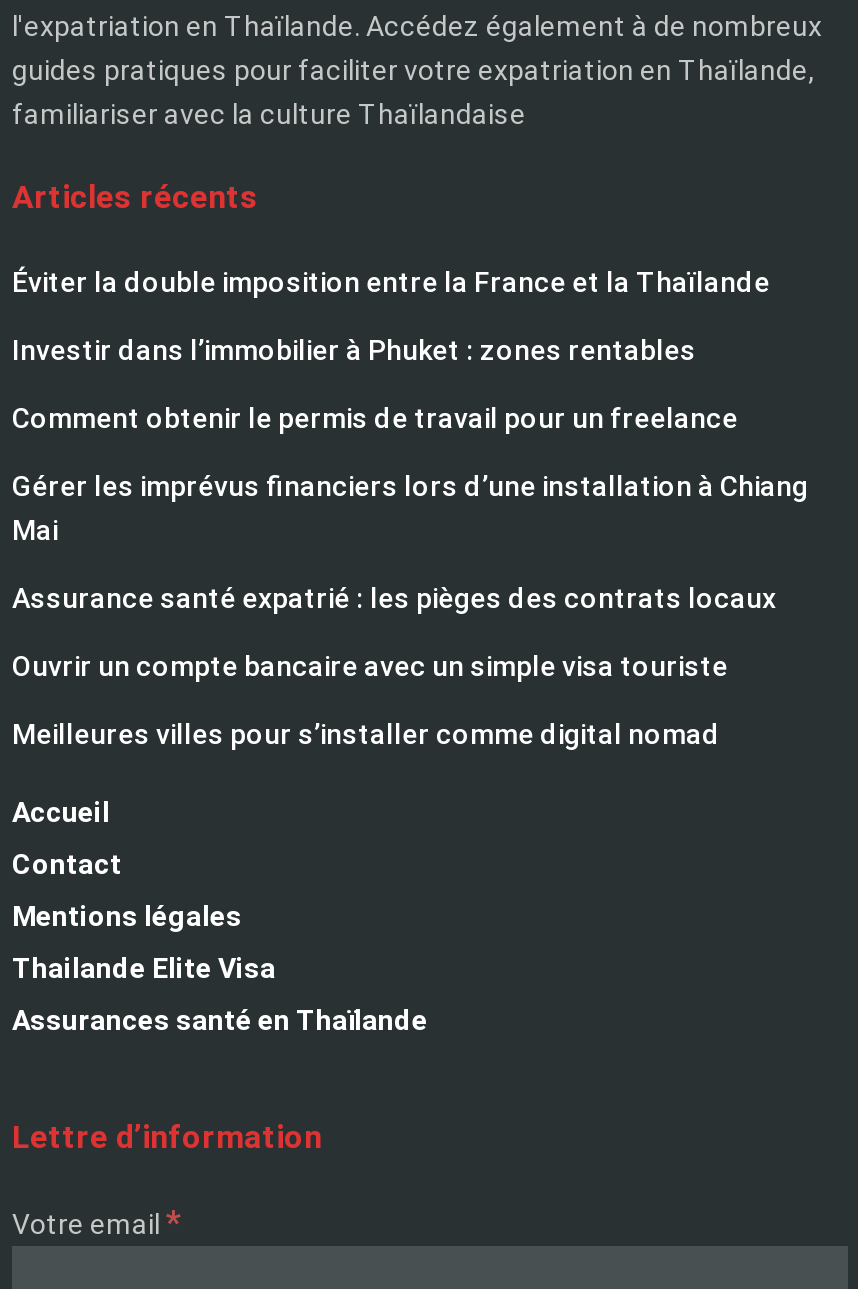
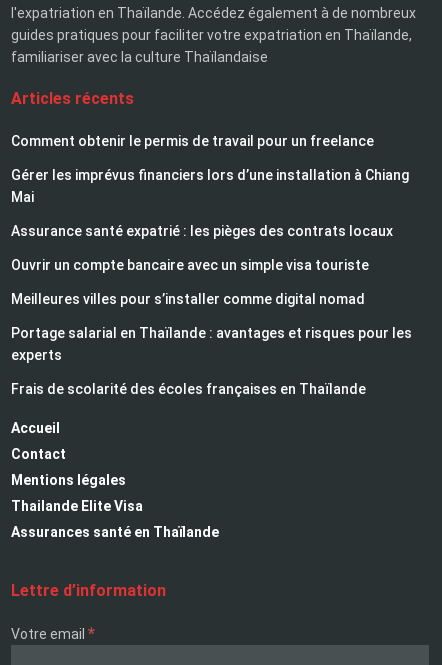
[12,265,770,365] Éviter la double imposition entre la France et la Thaïlande | Investir dans l’immobilier à Phuket : zones rentables -> none
moved [12,401,808,749] -> [11,132,409,306]: Comment obtenir le permis de travail pour un freelance | Gérer les imprévus financiers lors d’une installation à Chiang | Mai | Assurance santé expatrié : les pièges des contrats locaux | Ouvrir un compte bancaire avec un simple visa touriste | Meilleures villes pour s’installer comme digital nomad
none -> [11,324,412,396] Portage salarial en Thaïlande : avantages et risques pour les | experts | Frais de scolarité des écoles françaises en Thaïlande

